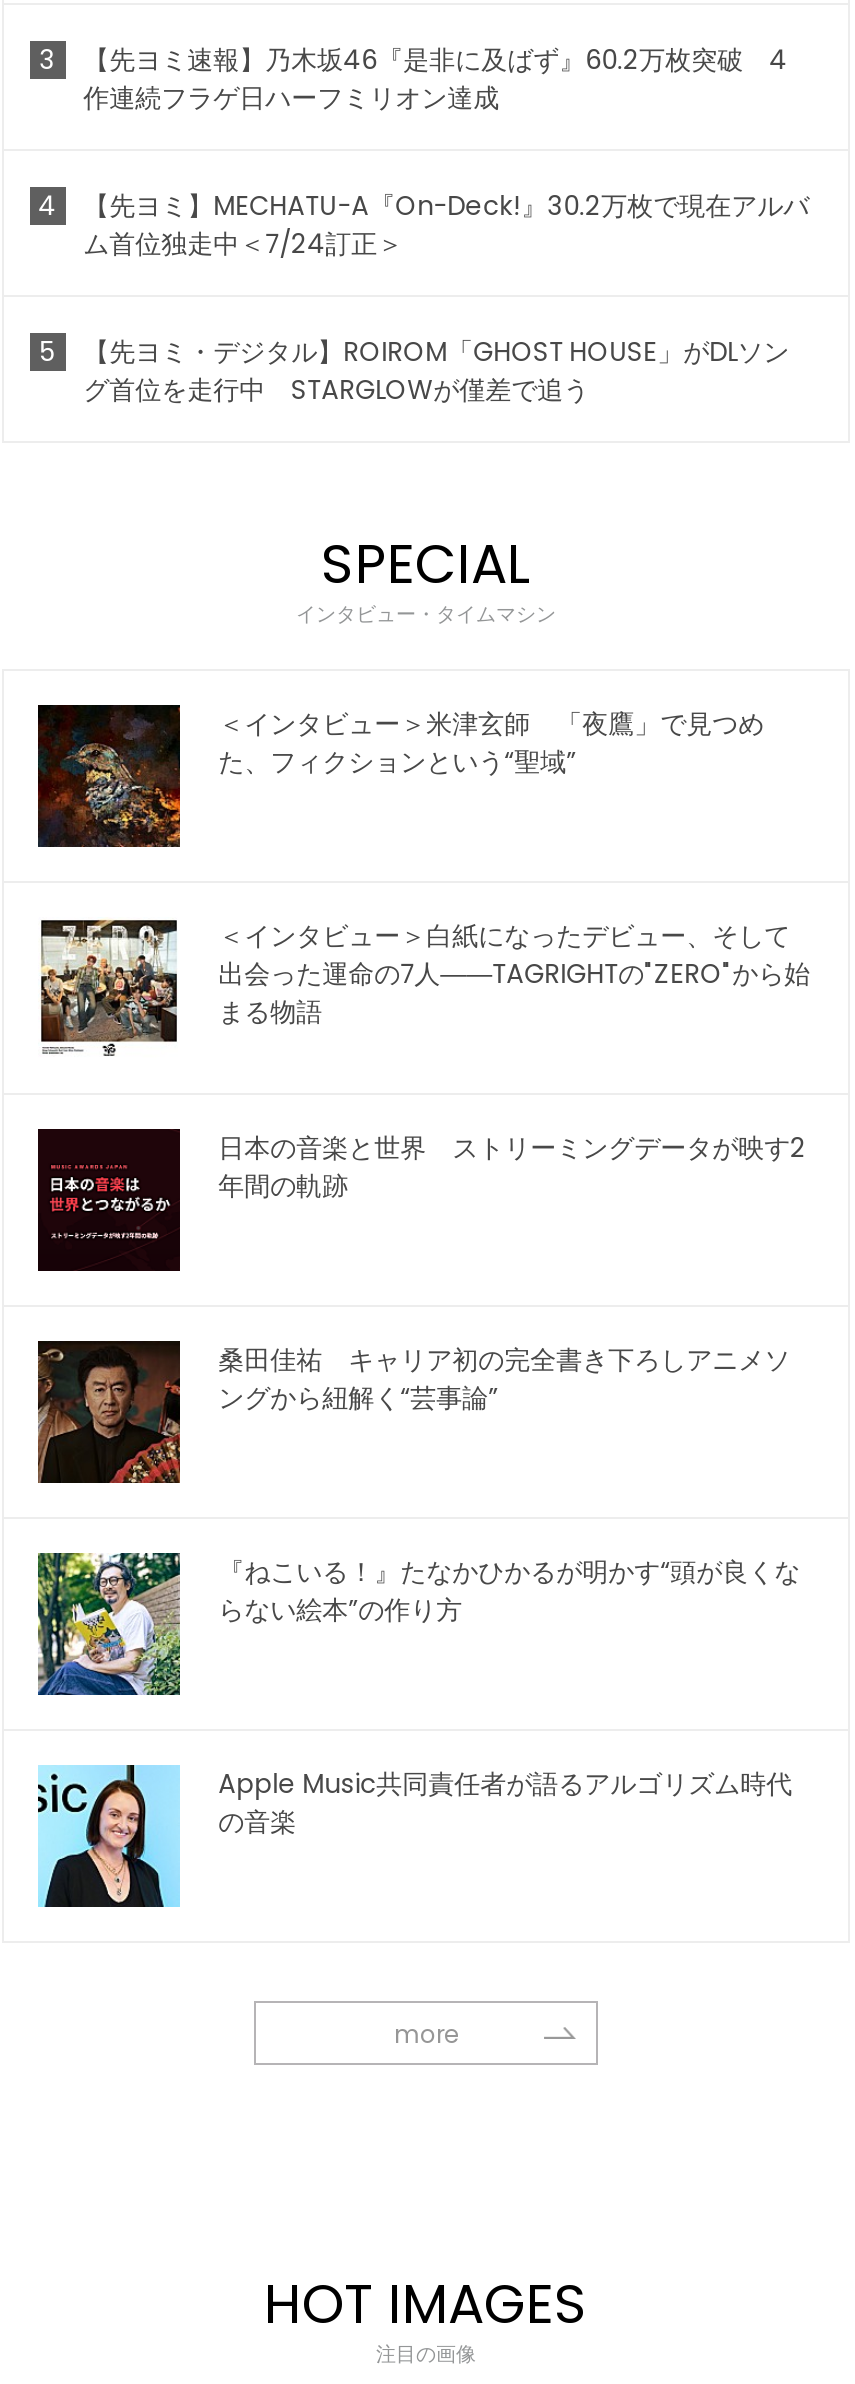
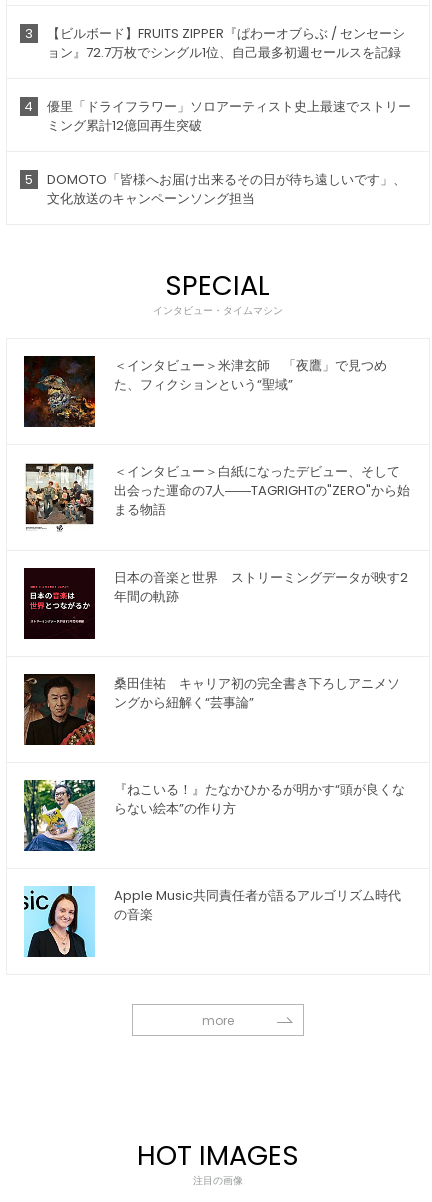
[83,41,787,117] 【先ヨミ速報】乃木坂46『是非に及ばず』60.2万枚突破 4 | 作連続フラゲ日ハーフミリオン達成 -> [47,24,405,62] 【ビルボード】FRUITS ZIPPER『ぱわーオブらぶ / センセーシ | ョン』72.7万枚でシングル1位、自己最多初週セールスを記録
[83,187,809,263] 【先ヨミ】MECHATU-A『On-Deck!』30.2万枚で現在アルバ | ム首位独走中＜7/24訂正＞ -> [47,97,411,135] 優里「ドライフラワー」ソロアーティスト史上最速でストリー | ミング累計12億回再生突破
[83,333,789,409] 【先ヨミ・デジタル】ROIROM「GHOST HOUSE」がDLソン | グ首位を走行中 STARGLOWが僅差で追う -> [47,170,406,208] DOMOTO「皆様へお届け出来るその日が待ち遠しいです」、 | 文化放送のキャンペーンソング担当

